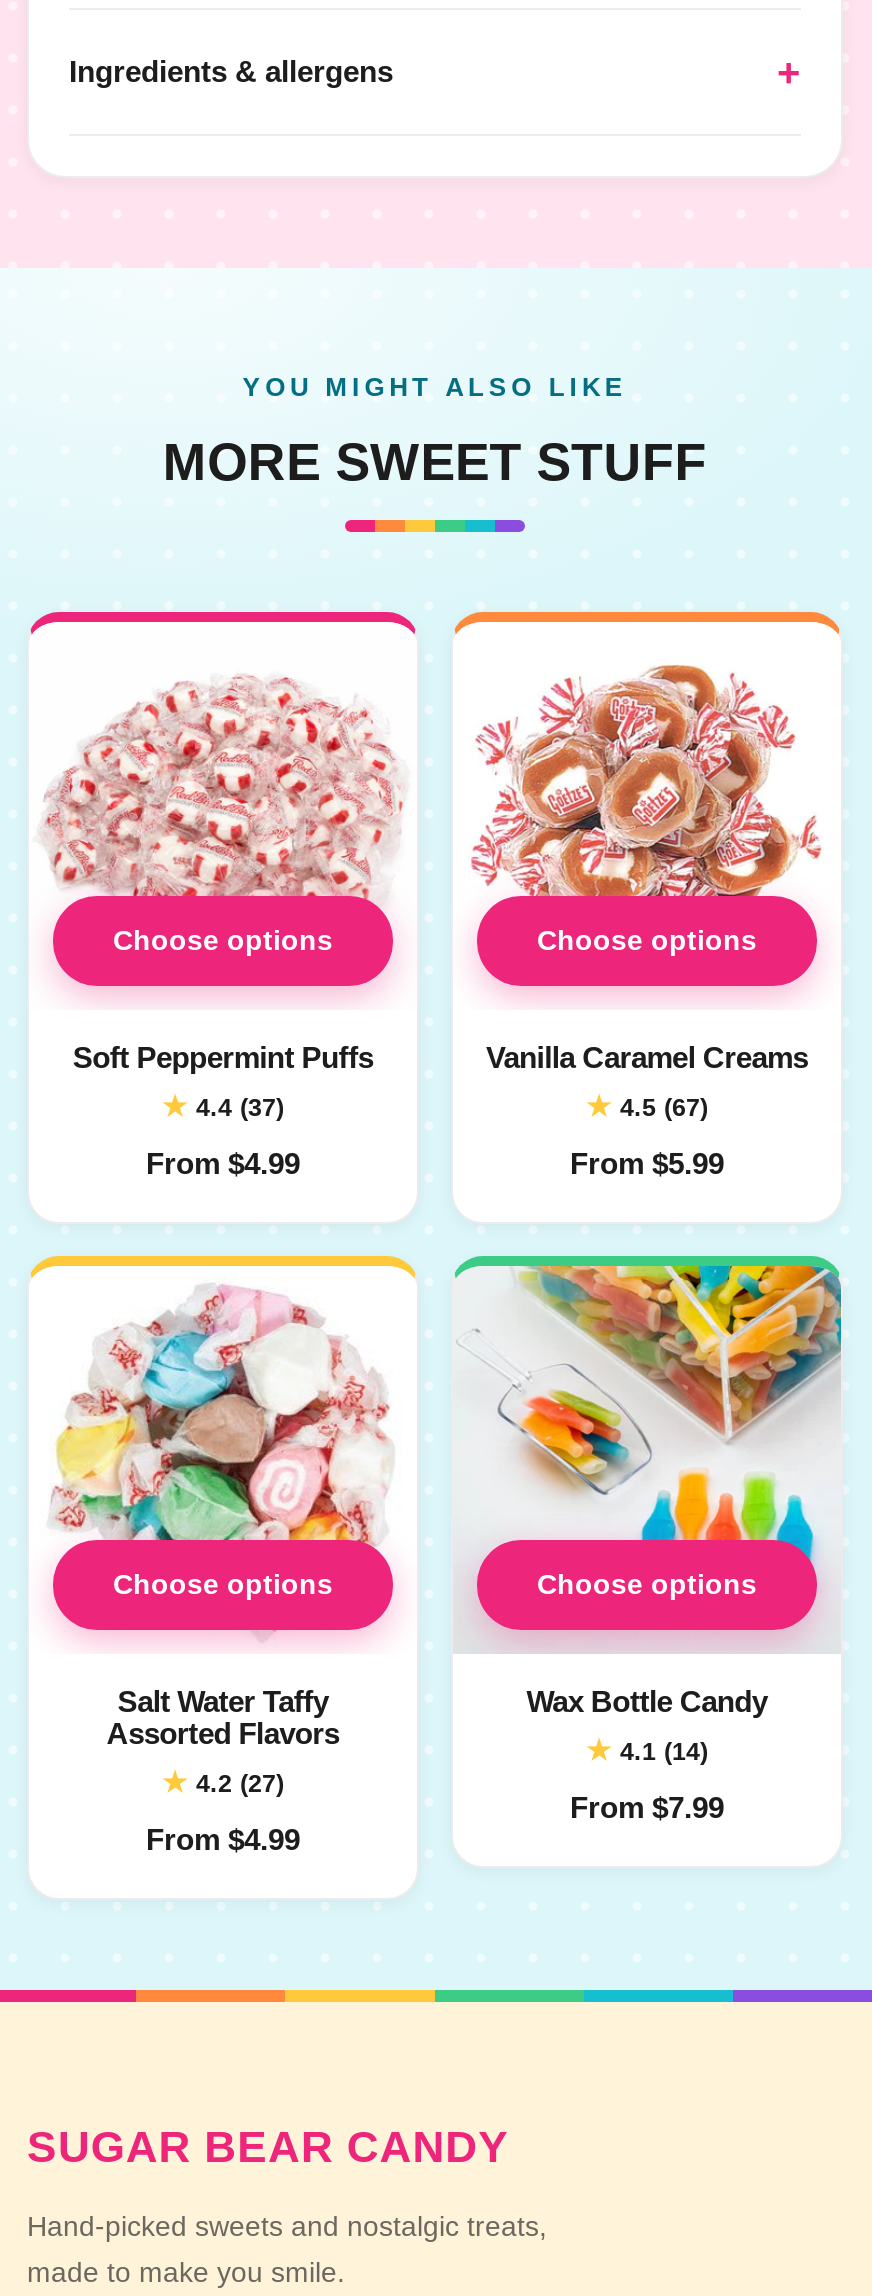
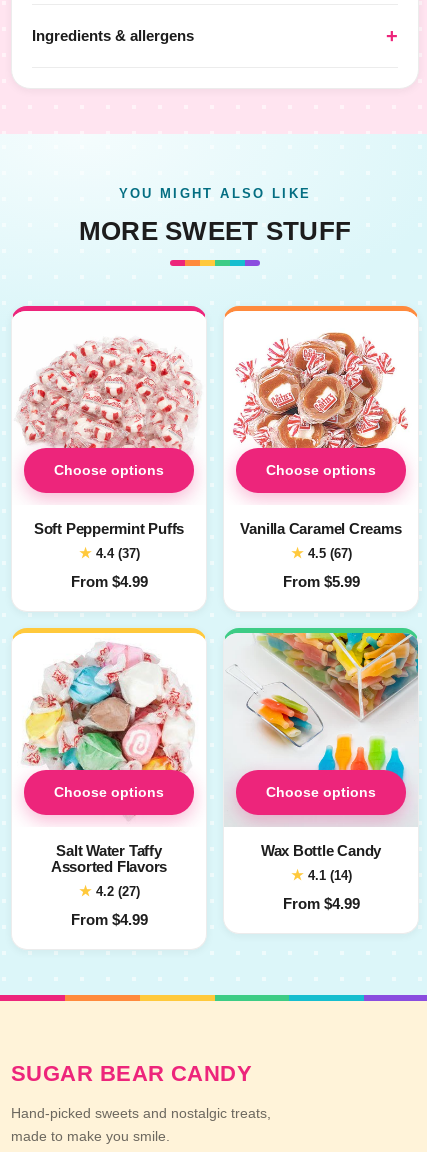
[570,1789,724,1823] From $7.99 -> [282,895,359,912] From $4.99

